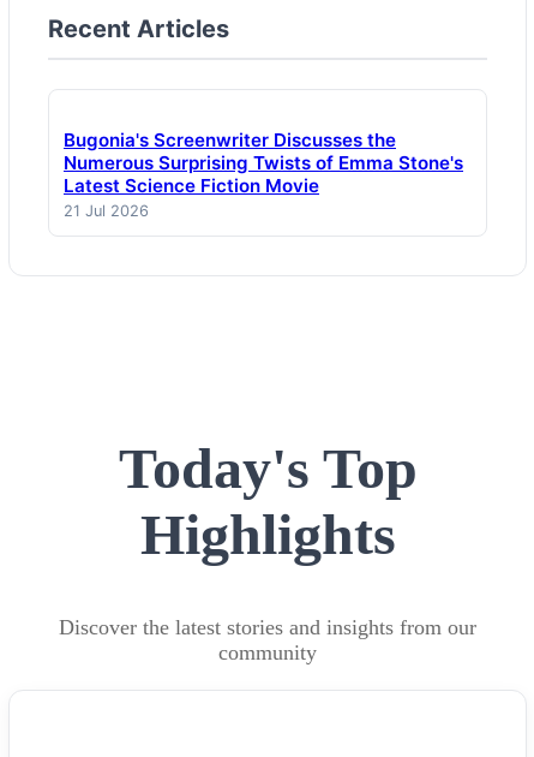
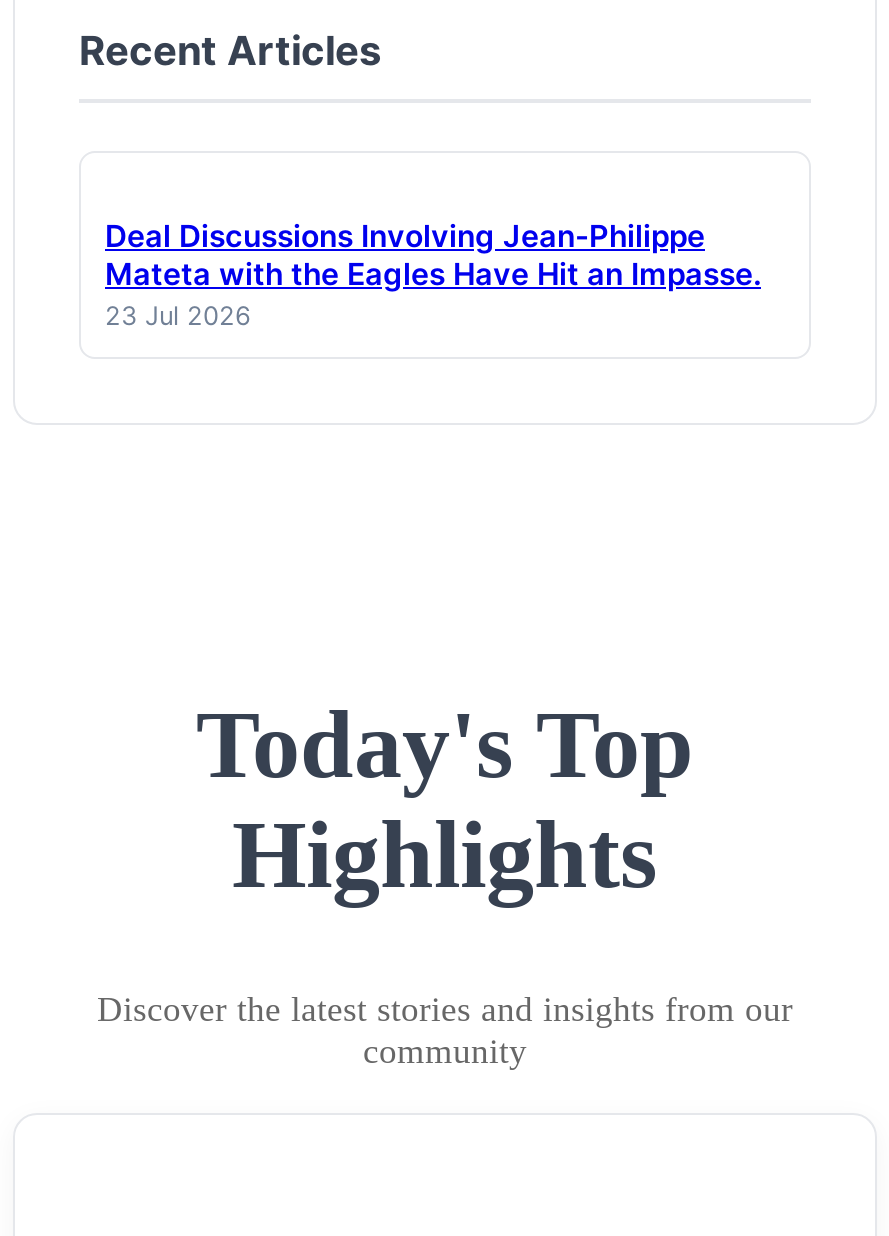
[64,129,463,220] Bugonia's Screenwriter Discusses the | Numerous Surprising Twists of Emma Stone's | Latest Science Fiction Movie | 21 Jul 2026 -> [105,217,761,331] Deal Discussions Involving Jean-Philippe | Mateta with the Eagles Have Hit an Impasse. | 23 Jul 2026

